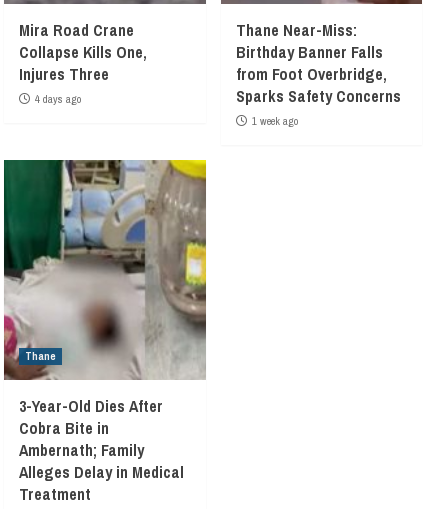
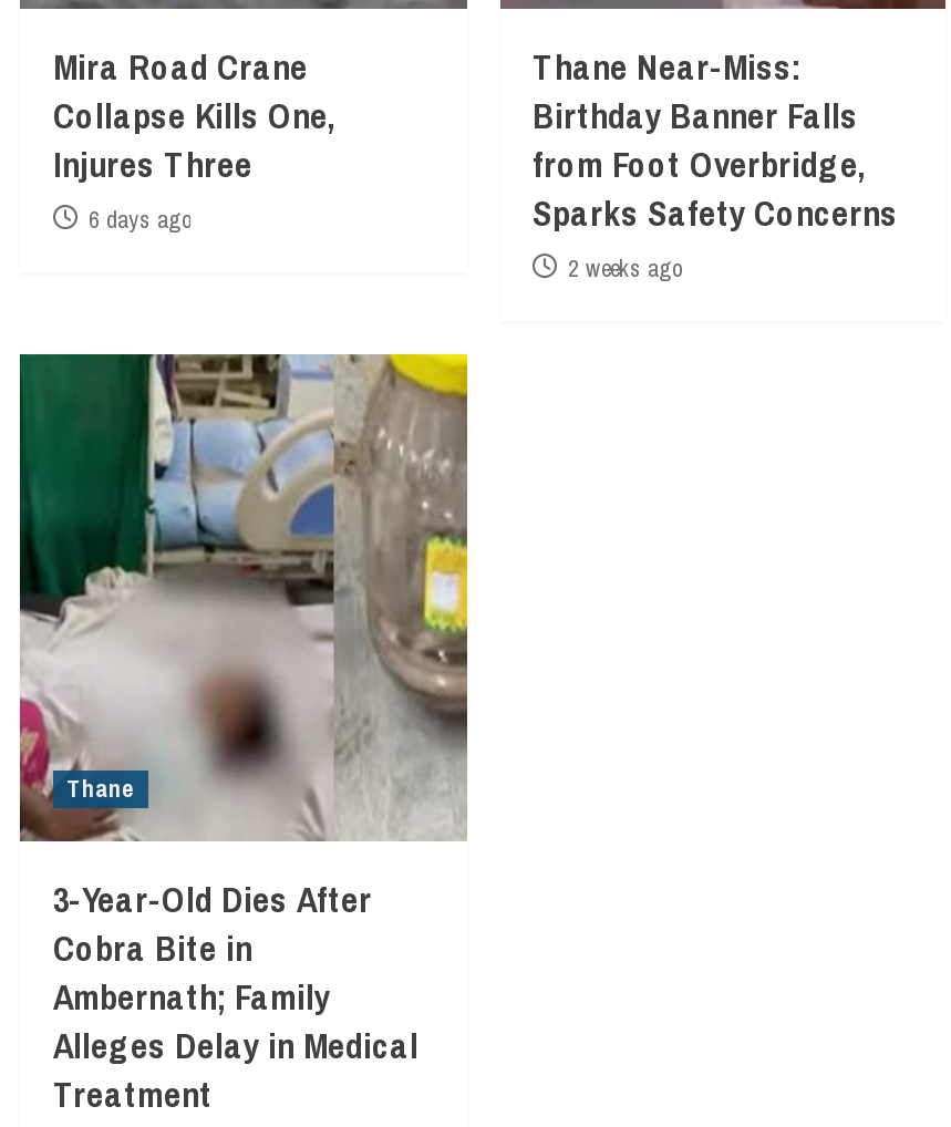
[35,92,81,106] 4 days ago -> [89,203,190,234] 6 days ago
[251,114,297,128] 1 week ago -> [568,252,681,283] 2 weeks ago

